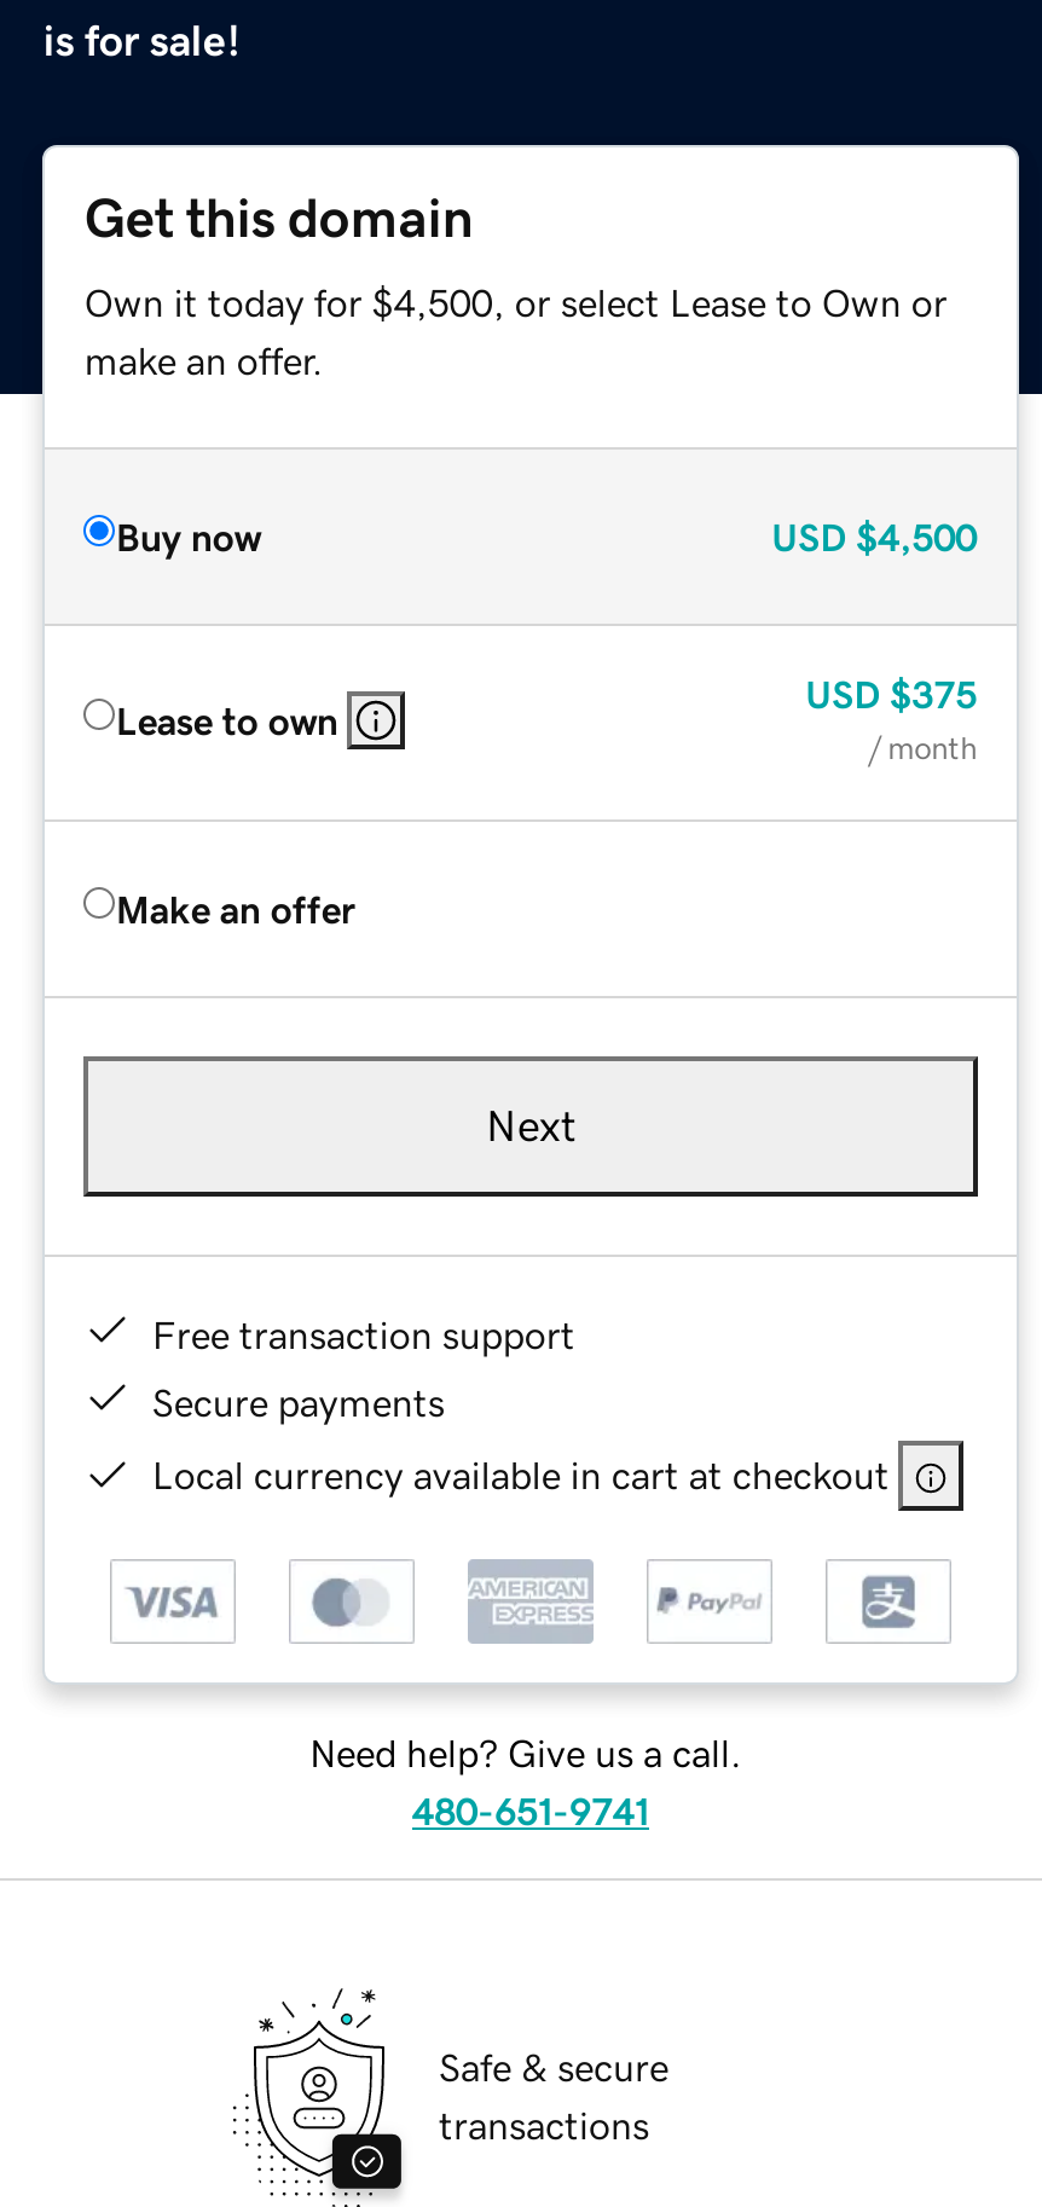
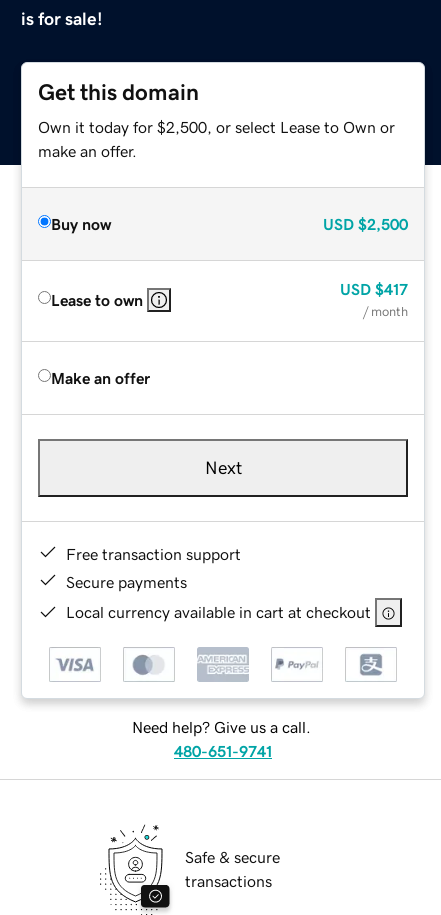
[84,282,947,321] Own it today for $4,500, or select Lease to Own or -> [38,119,395,135] Own it today for $2,500, or select Lease to Own or
[771,516,977,555] USD $4,500 -> [323,216,408,232] USD $2,500
[805,673,977,712] USD $375 -> [340,281,408,297] USD $417

